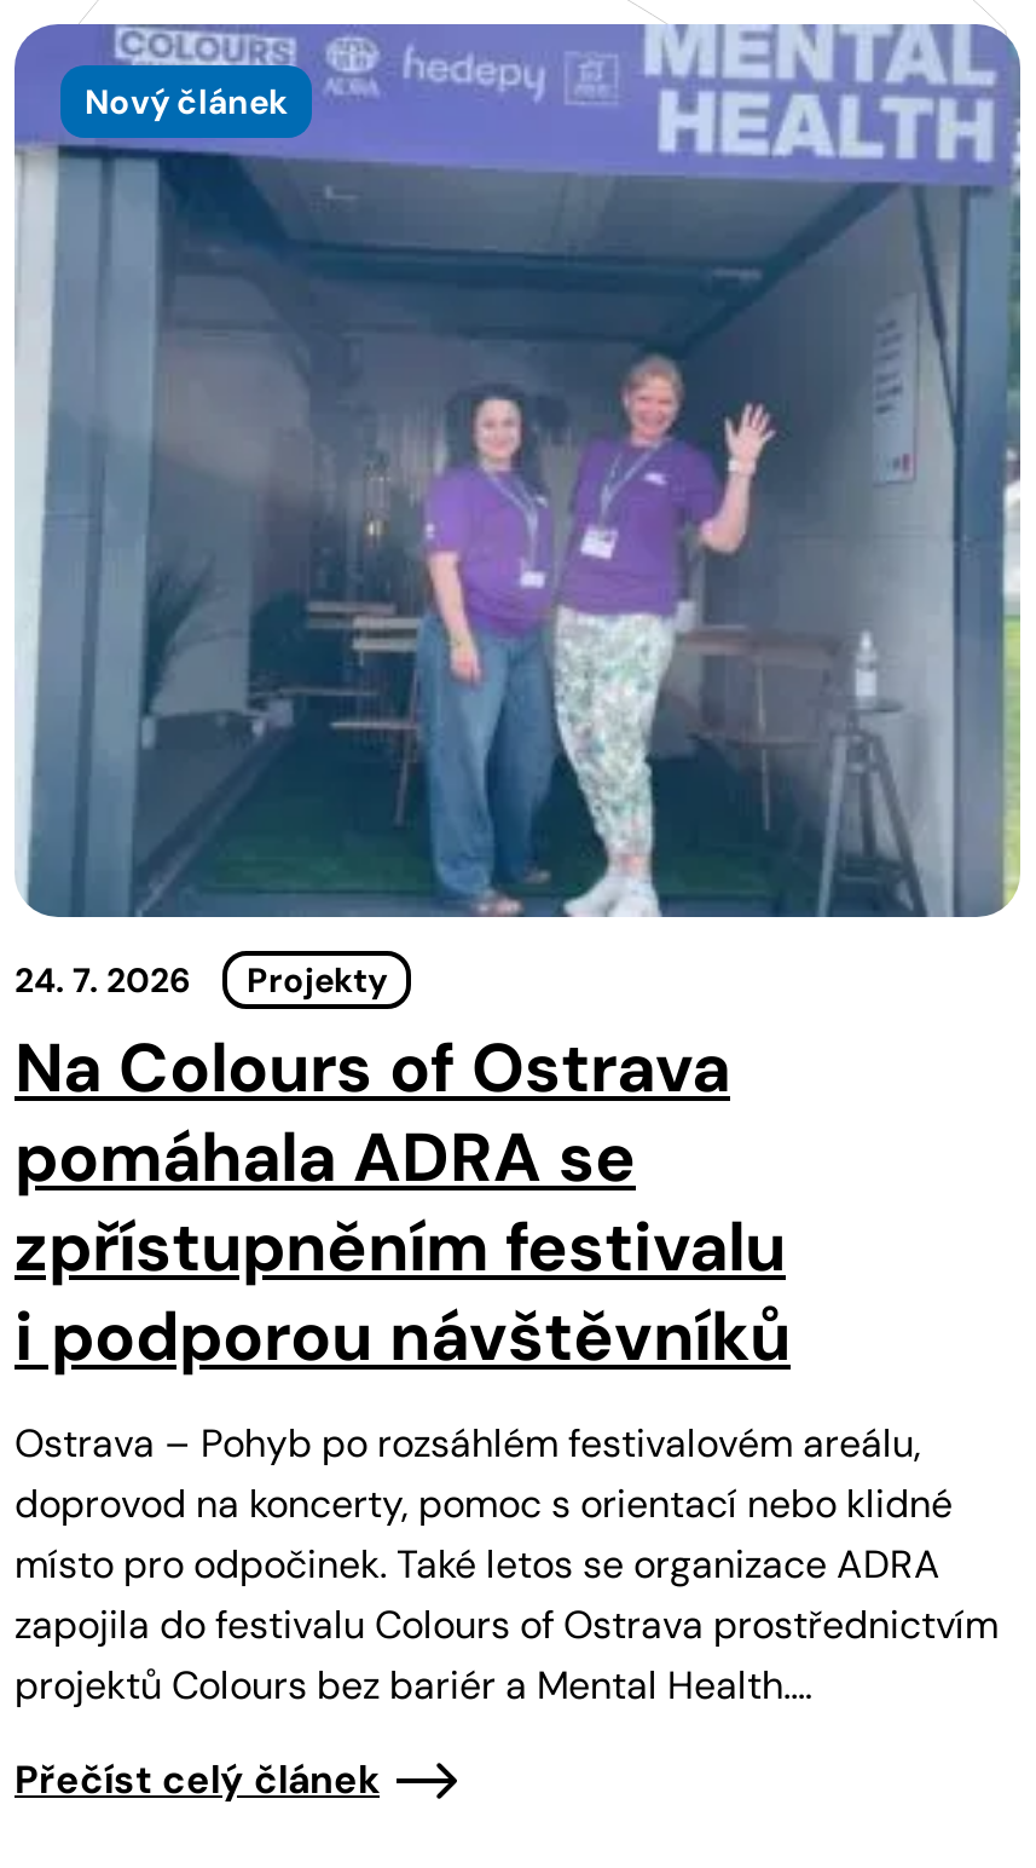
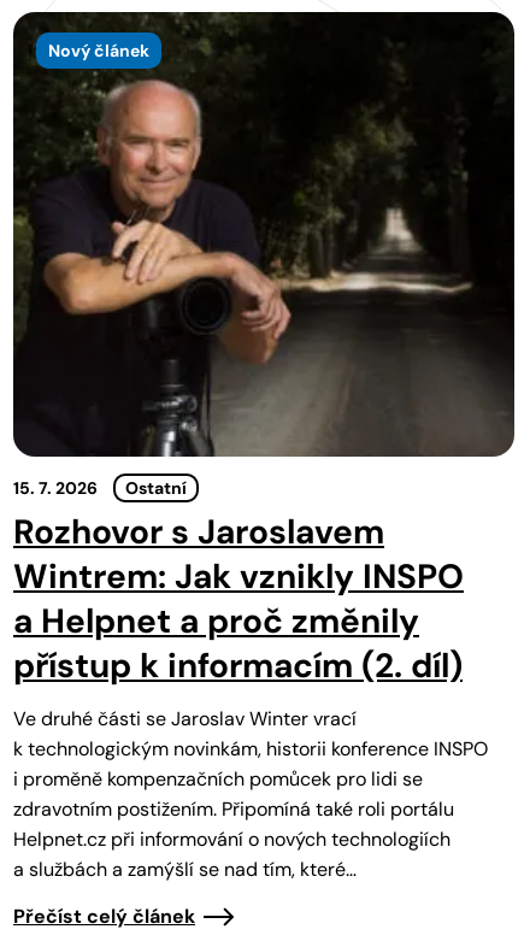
[12,22,1023,1710] [image] | 24. 7. 2026 | Projekty | Na Colours of Ostrava | pomáhala ADRA se | zpřístupněním festivalu | i podporou návštěvníků | Ostrava – Pohyb po rozsáhlém festivalovém areálu, | doprovod na koncerty, pomoc s orientací nebo klidné | místo pro odpočinek. Také letos se organizace ADRA | zapojila do festivalu Colours of Ostrava prostřednictvím | projektů Colours bez bariér a Mental Health.… -> [12,11,516,882] [image] | 15. 7. 2026 | Ostatní | Rozhovor s Jaroslavem | Wintrem: Jak vznikly INSPO | a Helpnet a proč změnily | přístup k informacím (2. díl) | Ve druhé části se Jaroslav Winter vrací | k technologickým novinkám, historii konference INSPO | i proměně kompenzačních pomůcek pro lidi se | zdravotním postižením. Připomíná také roli portálu | Helpnet.cz při informování o nových technologiích | a službách a zamýšlí se nad tím, které…

